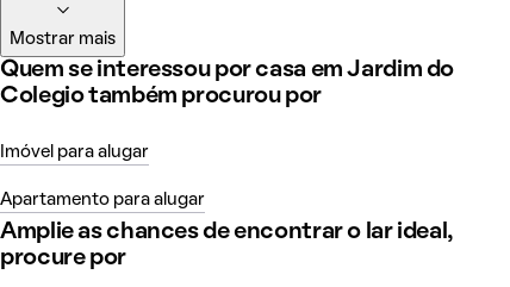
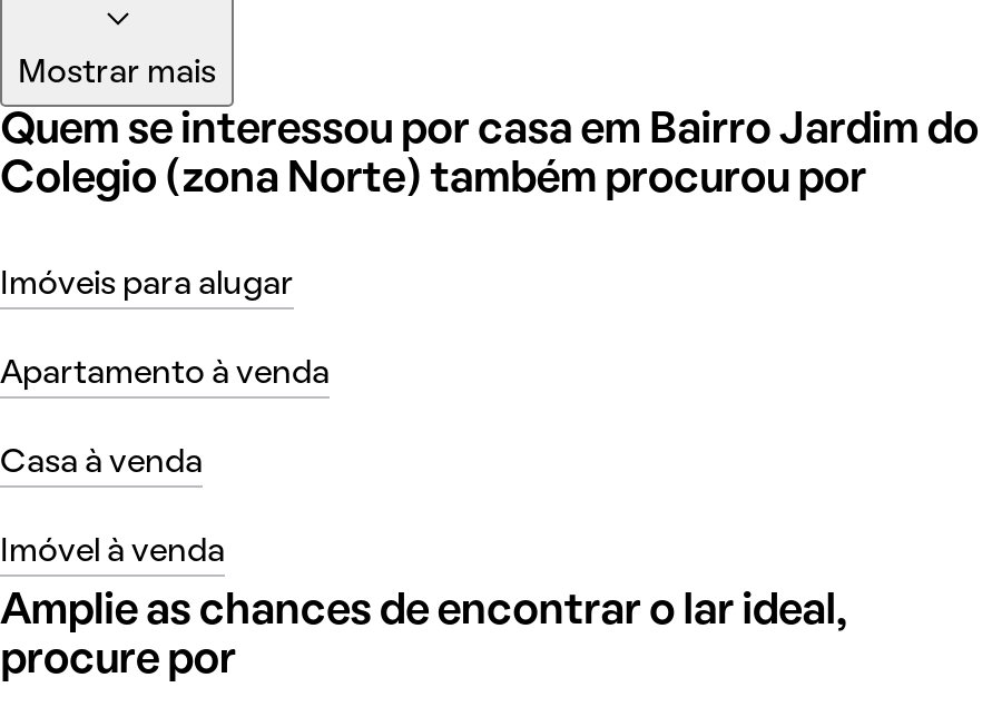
[0,59,454,208] Quem se interessou por casa em Jardim do | Colegio também procurou por | Imóvel para alugar | Apartamento para alugar -> [0,111,978,567] Quem se interessou por casa em Bairro Jardim do | Colegio (zona Norte) também procurou por | Imóveis para alugar | Apartamento à venda | Casa à venda | Imóvel à venda

